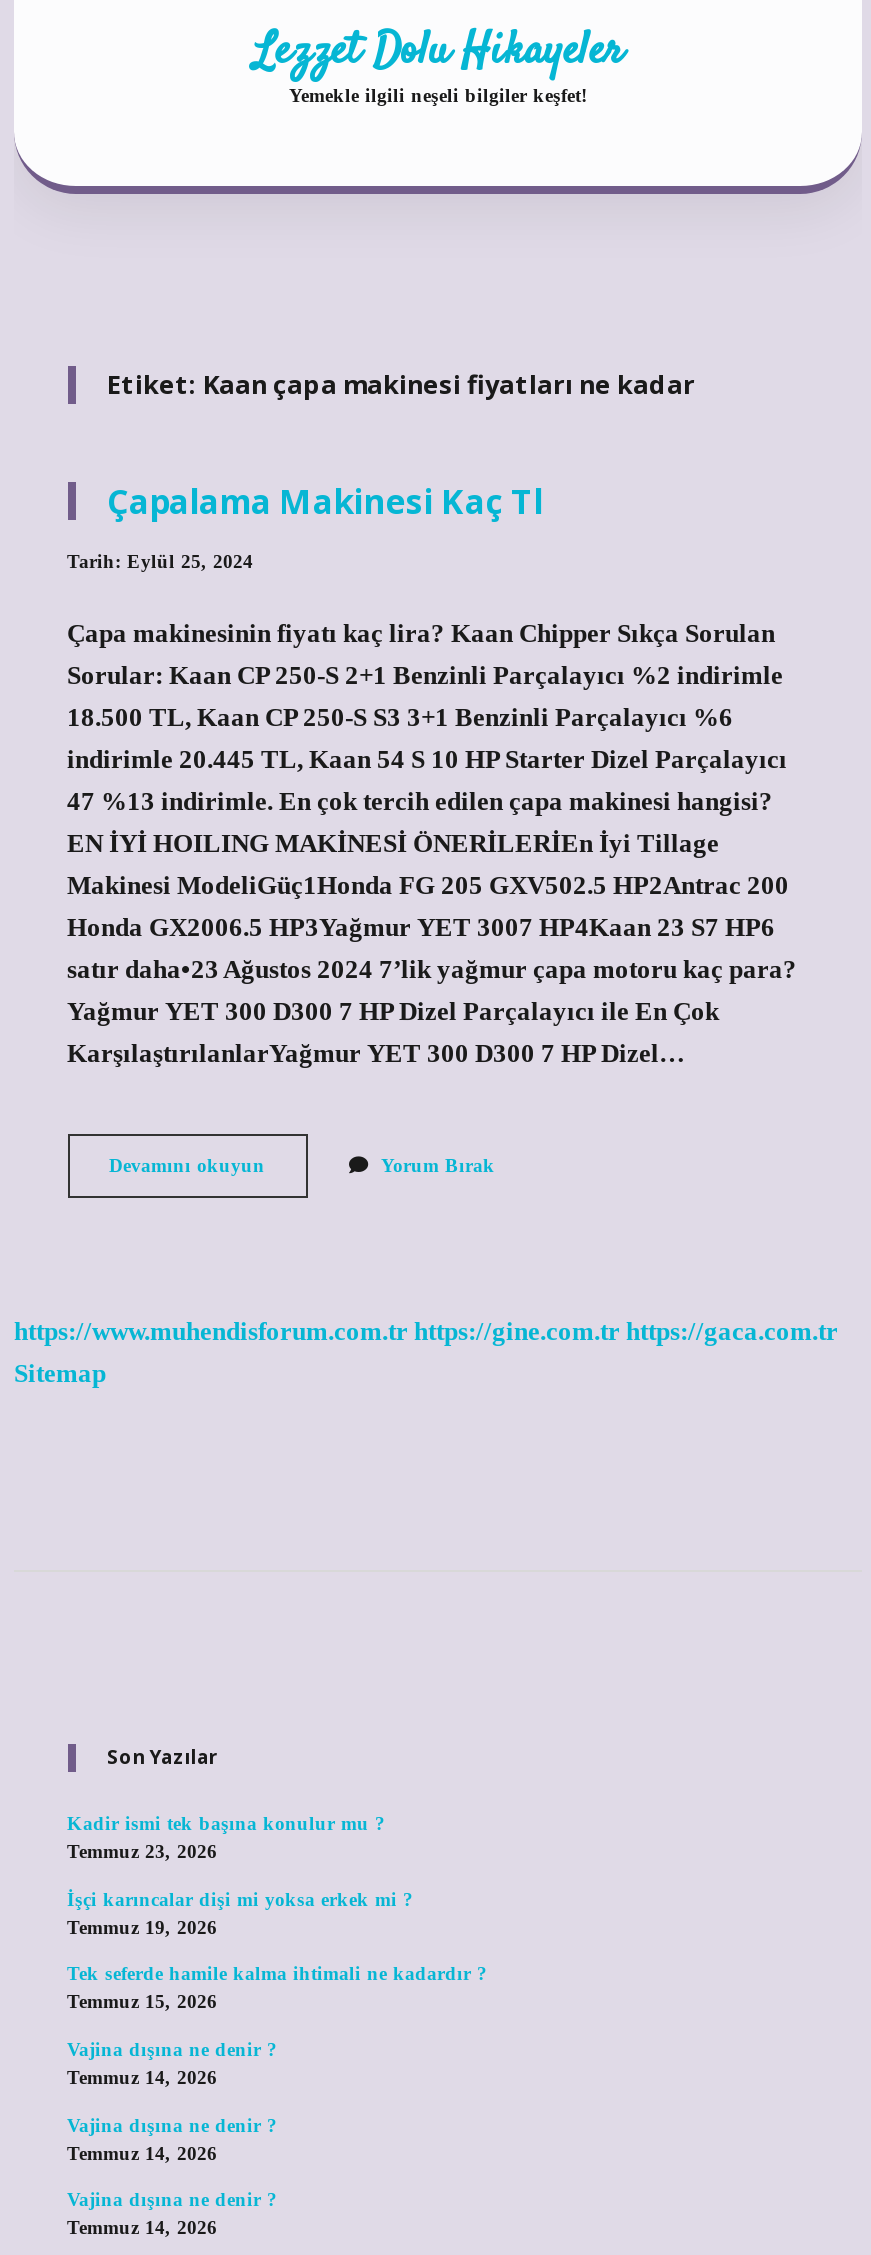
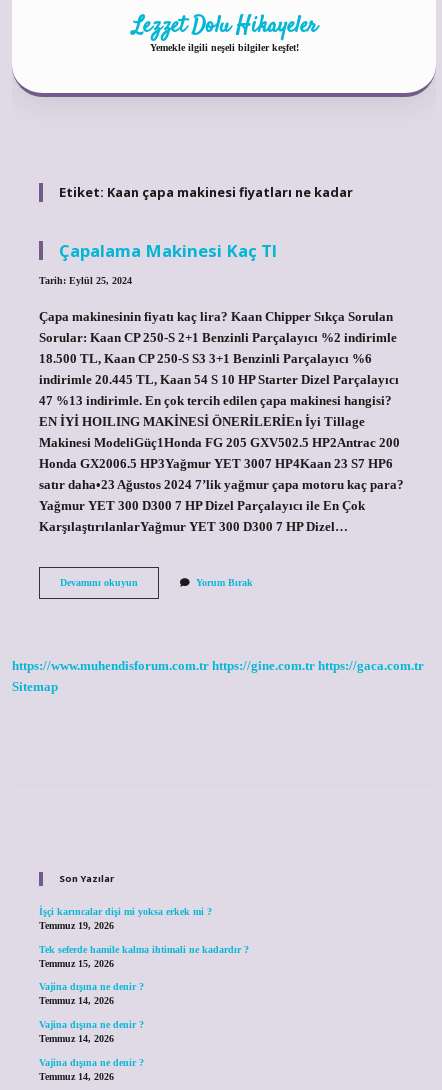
[67,1813,385,1863] Kadir ismi tek başına konulur mu ? | Temmuz 23, 2026 -> none

